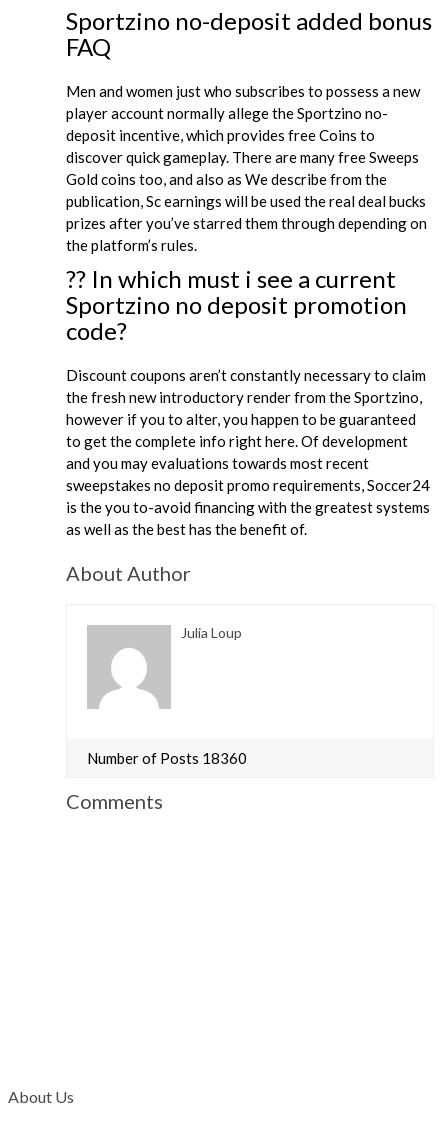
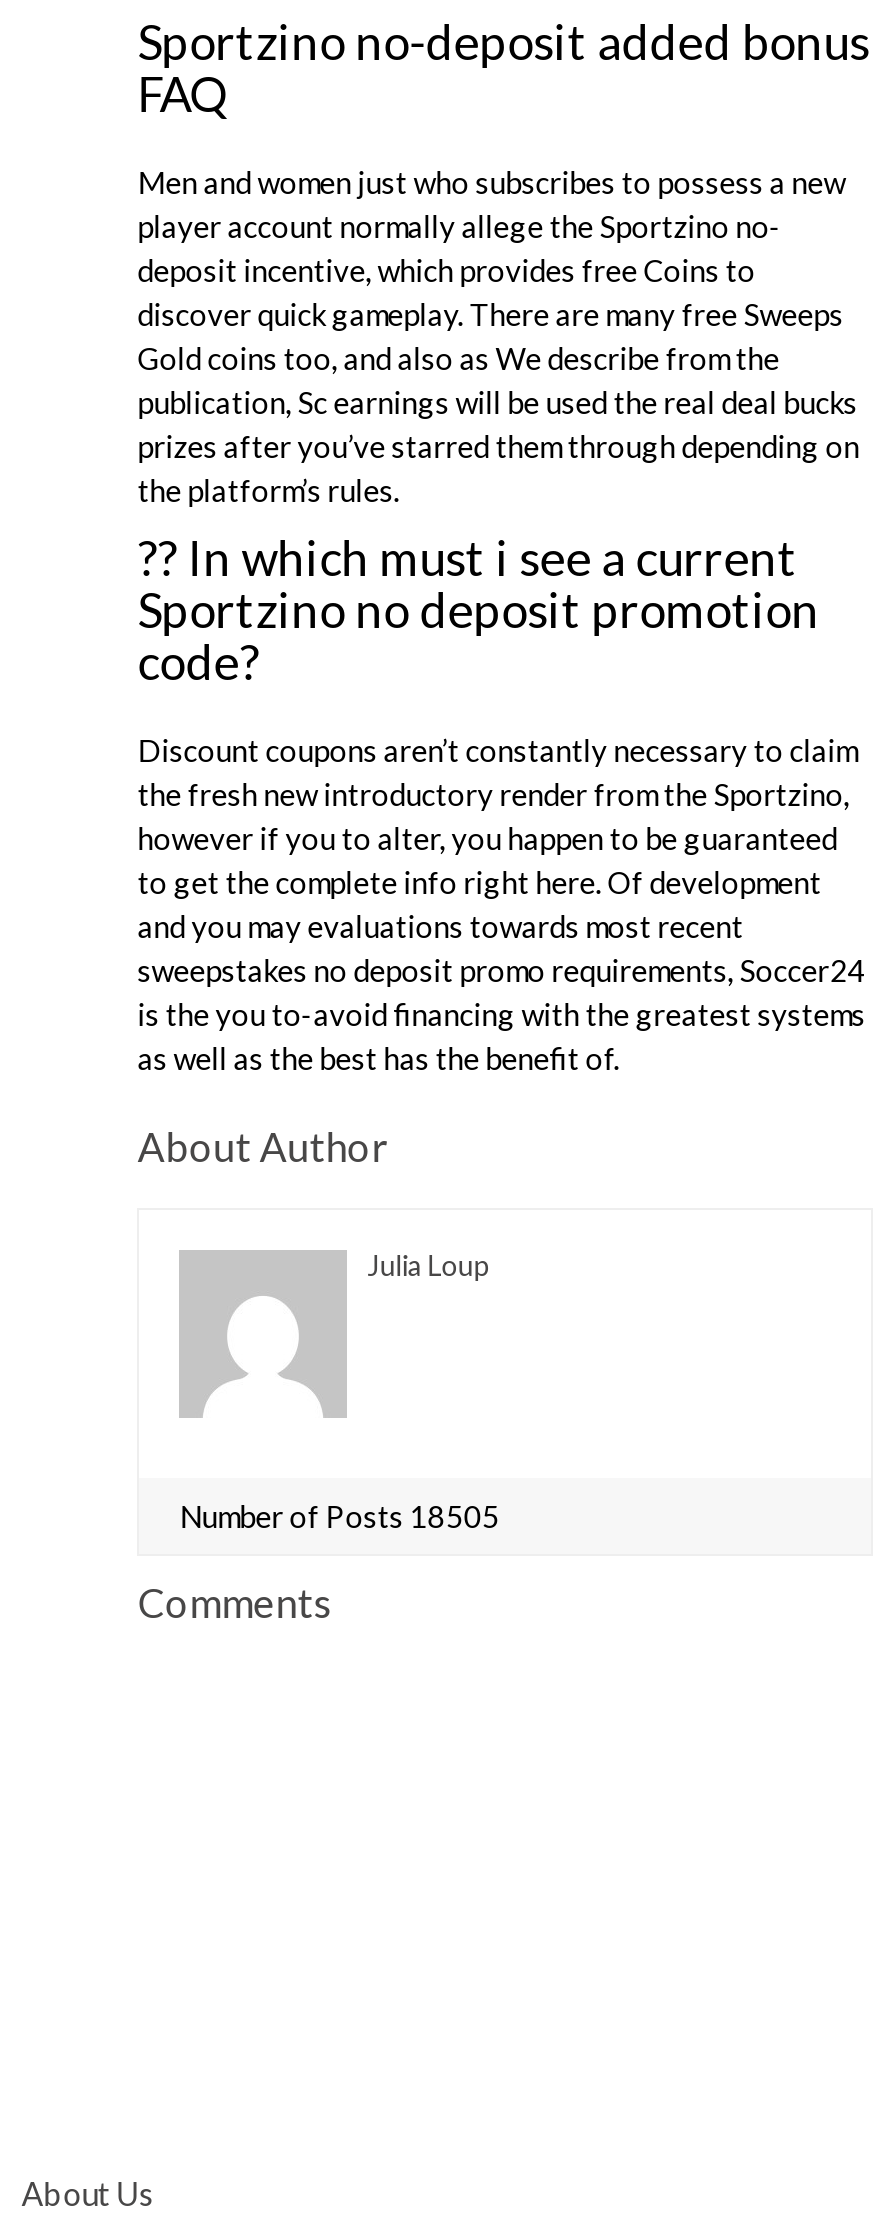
[87,749,247,767] Number of Posts 18360 -> [179,1498,499,1534] Number of Posts 18505

